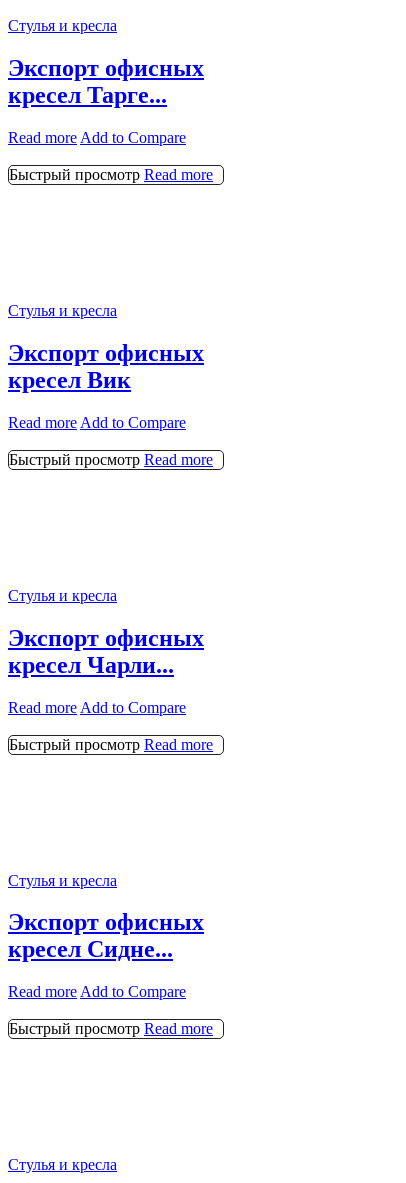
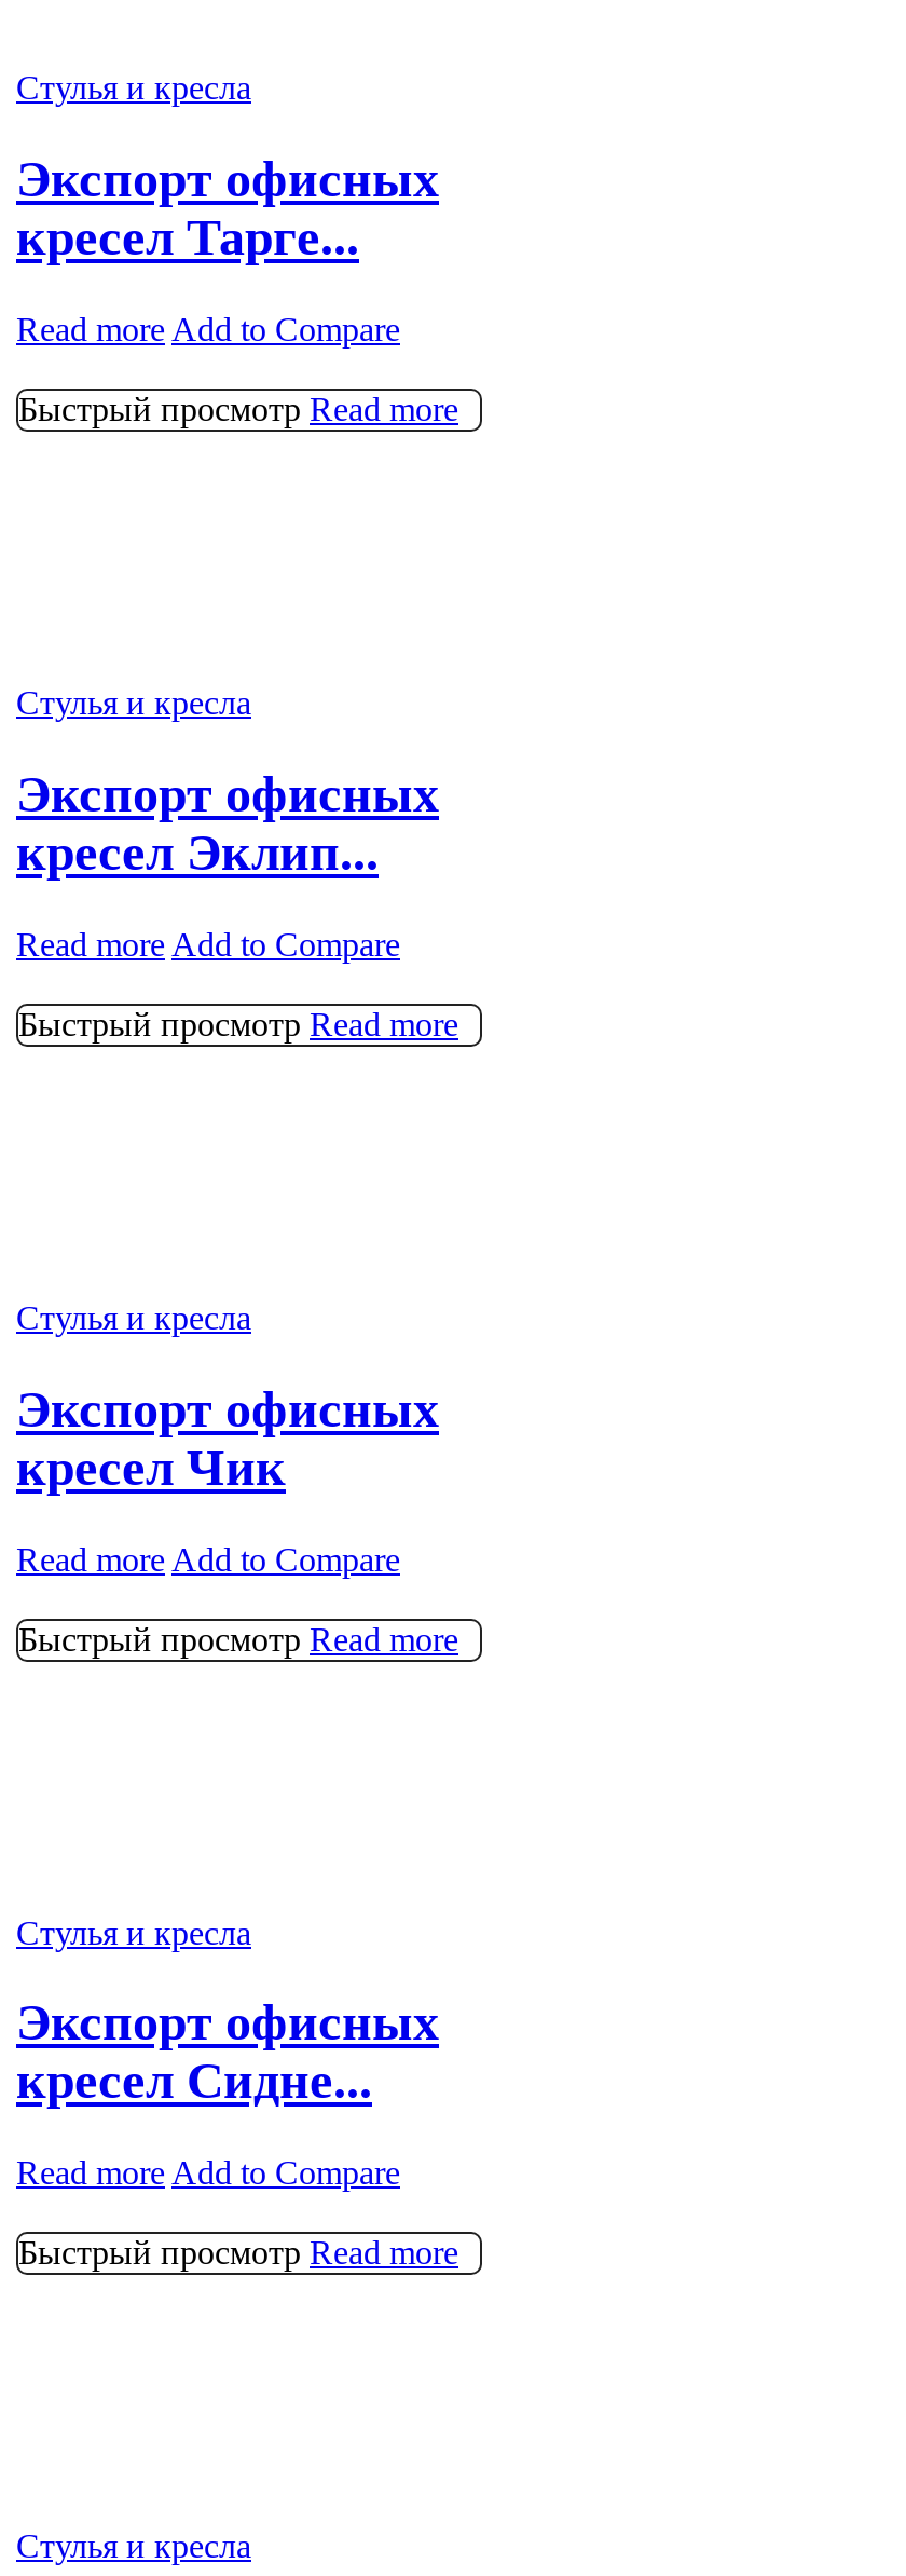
[8,367,131,393] кресел Вик -> [16,824,379,880] кресел Эклип...
[8,652,174,678] кресел Чарли... -> [16,1439,286,1495] кресел Чик

